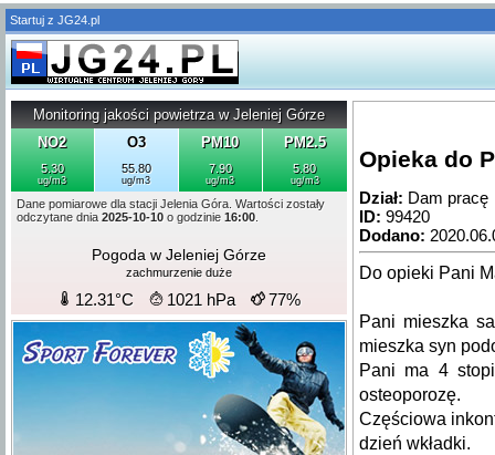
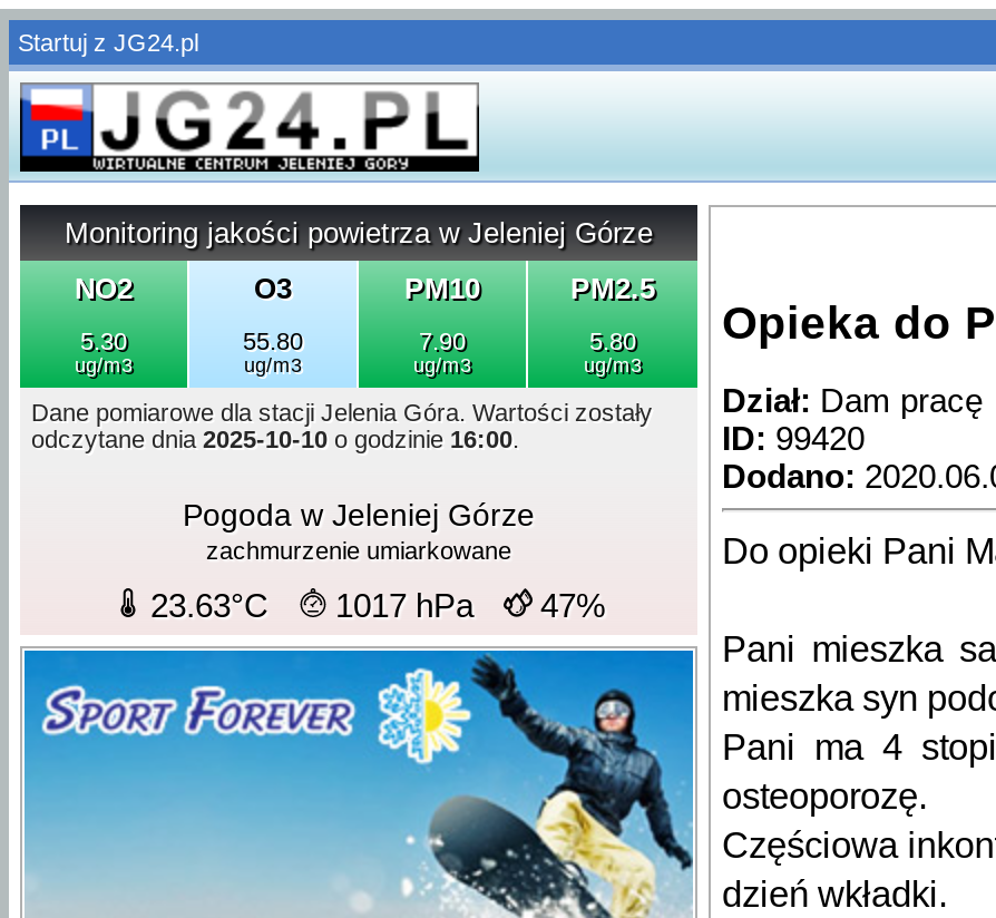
[126,266,232,279] zachmurzenie duże -> [206,537,511,564] zachmurzenie umiarkowane
[71,290,301,309] 12.31°C | 1021 hPa | 77% -> [141,586,605,624] 23.63°C | 1017 hPa | 47%

